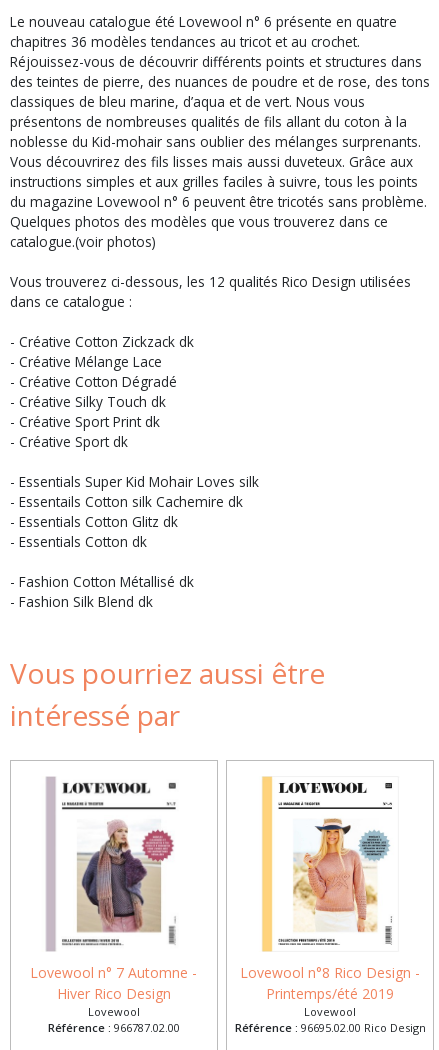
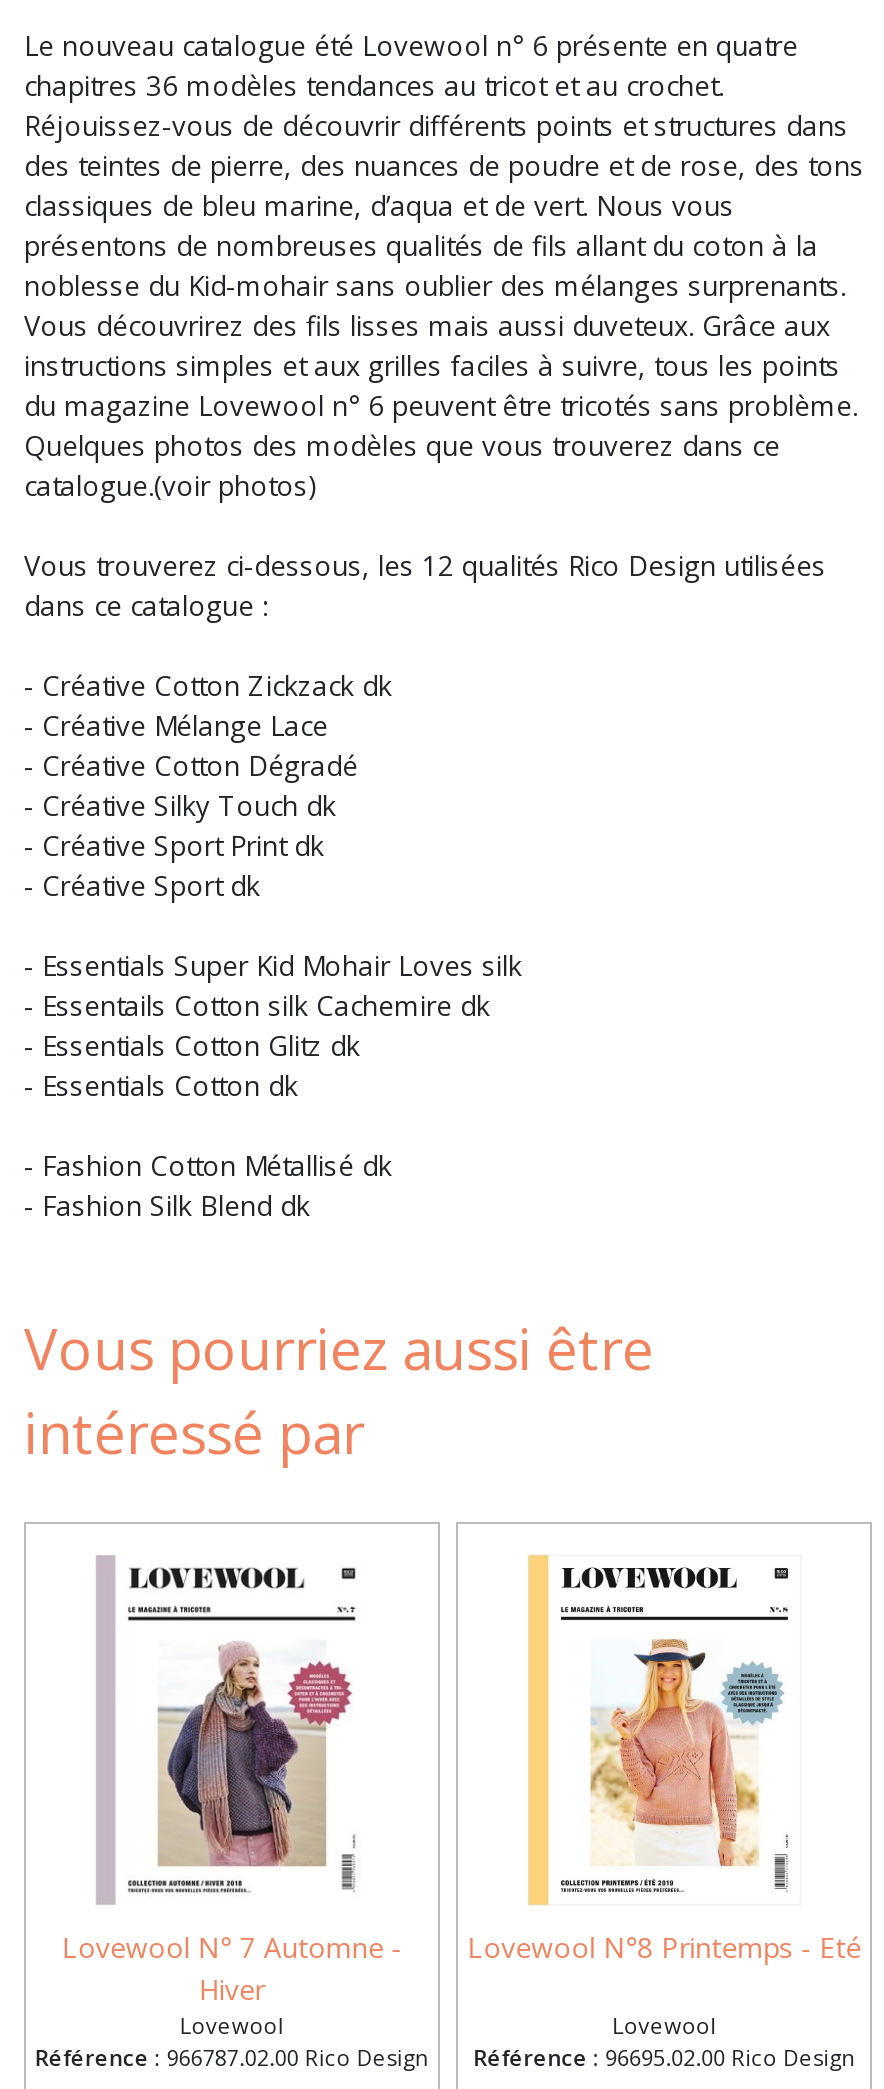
[30,963,197,1003] Lovewool n° 7 Automne - | Hiver Rico Design -> [62,1928,402,2008] Lovewool N° 7 Automne - | Hiver
[240,963,420,1003] Lovewool n°8 Rico Design - | Printemps/été 2019 -> [467,1928,861,1966] Lovewool N°8 Printemps - Eté
[48,1020,180,1035] Référence : 966787.02.00 -> [35,2042,429,2072] Référence : 966787.02.00 Rico Design

